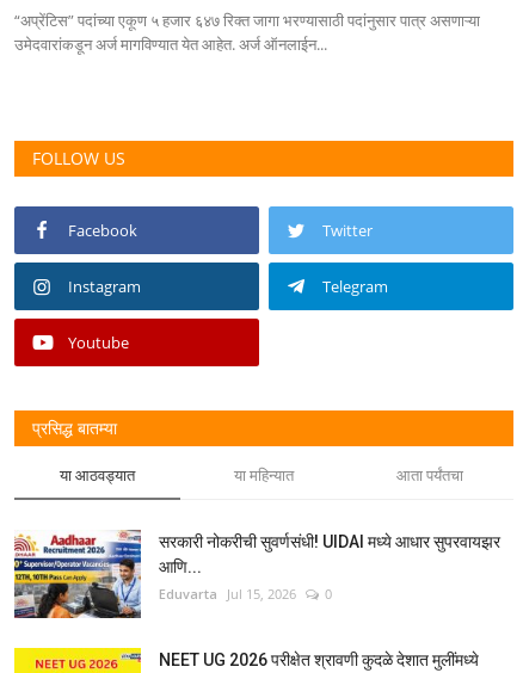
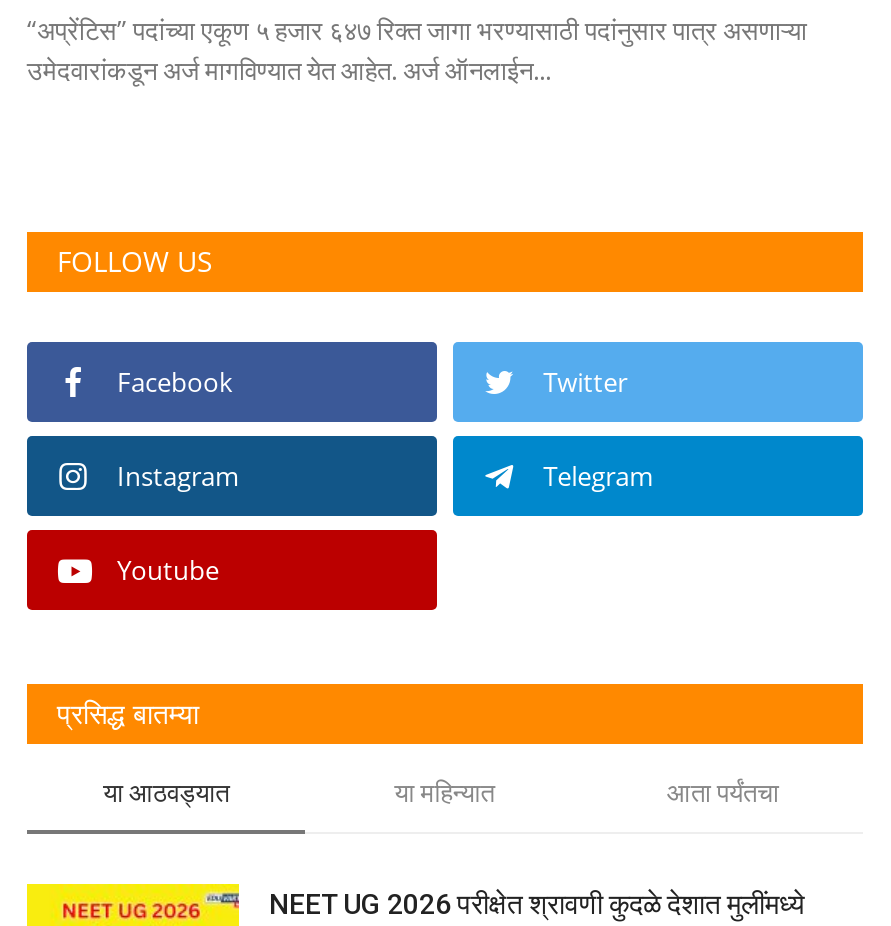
[13,529,500,619] [image] | सरकारी नोकरीची सुवर्णसंधी! UIDAI मध्ये आधार सुपरवायझर | आणि... | Eduvarta Jul 15, 2026 | 0 -> none

